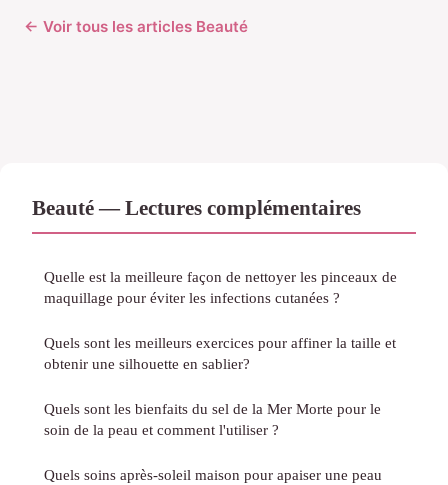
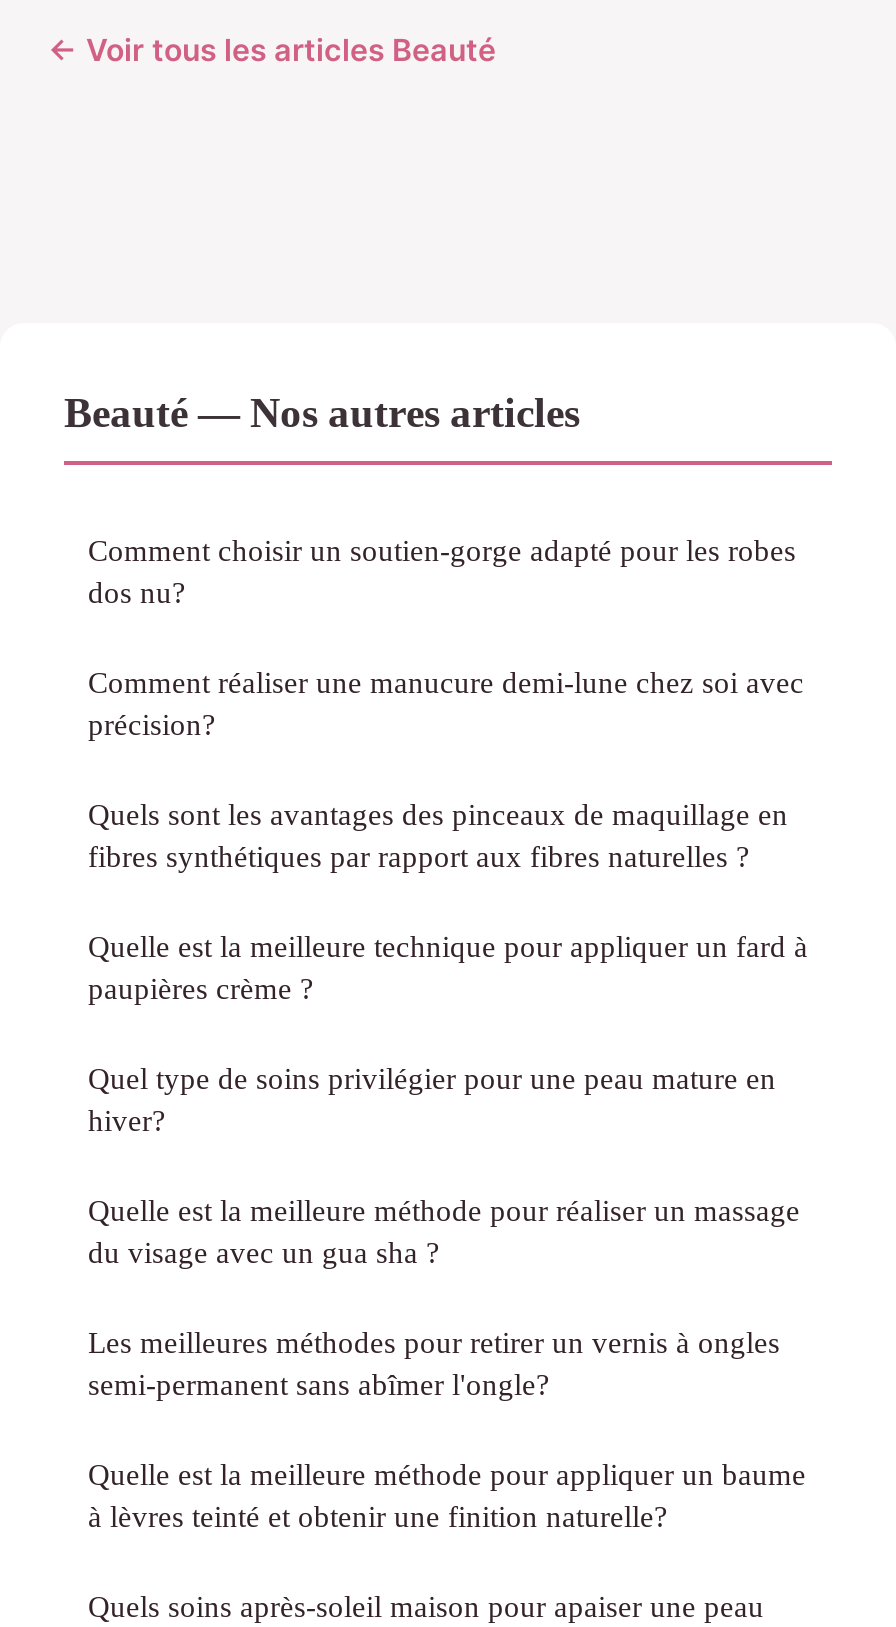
[32,196,397,438] Beauté — Lectures complémentaires | Quelle est la meilleure façon de nettoyer les pinceaux de | maquillage pour éviter les infections cutanées ? | Quels sont les meilleurs exercices pour affiner la taille et | obtenir une silhouette en sablier? | Quels sont les bienfaits du sel de la Mer Morte pour le | soin de la peau et comment l'utiliser ? -> [64,388,808,1532] Beauté — Nos autres articles | Comment choisir un soutien-gorge adapté pour les robes | dos nu? | Comment réaliser une manucure demi-lune chez soi avec | précision? | Quels sont les avantages des pinceaux de maquillage en | fibres synthétiques par rapport aux fibres naturelles ? | Quelle est la meilleure technique pour appliquer un fard à | paupières crème ? | Quel type de soins privilégier pour une peau mature en | hiver? | Quelle est la meilleure méthode pour réaliser un massage | du visage avec un gua sha ? | Les meilleures méthodes pour retirer un vernis à ongles | semi-permanent sans abîmer l'ongle? | Quelle est la meilleure méthode pour appliquer un baume | à lèvres teinté et obtenir une finition naturelle?

